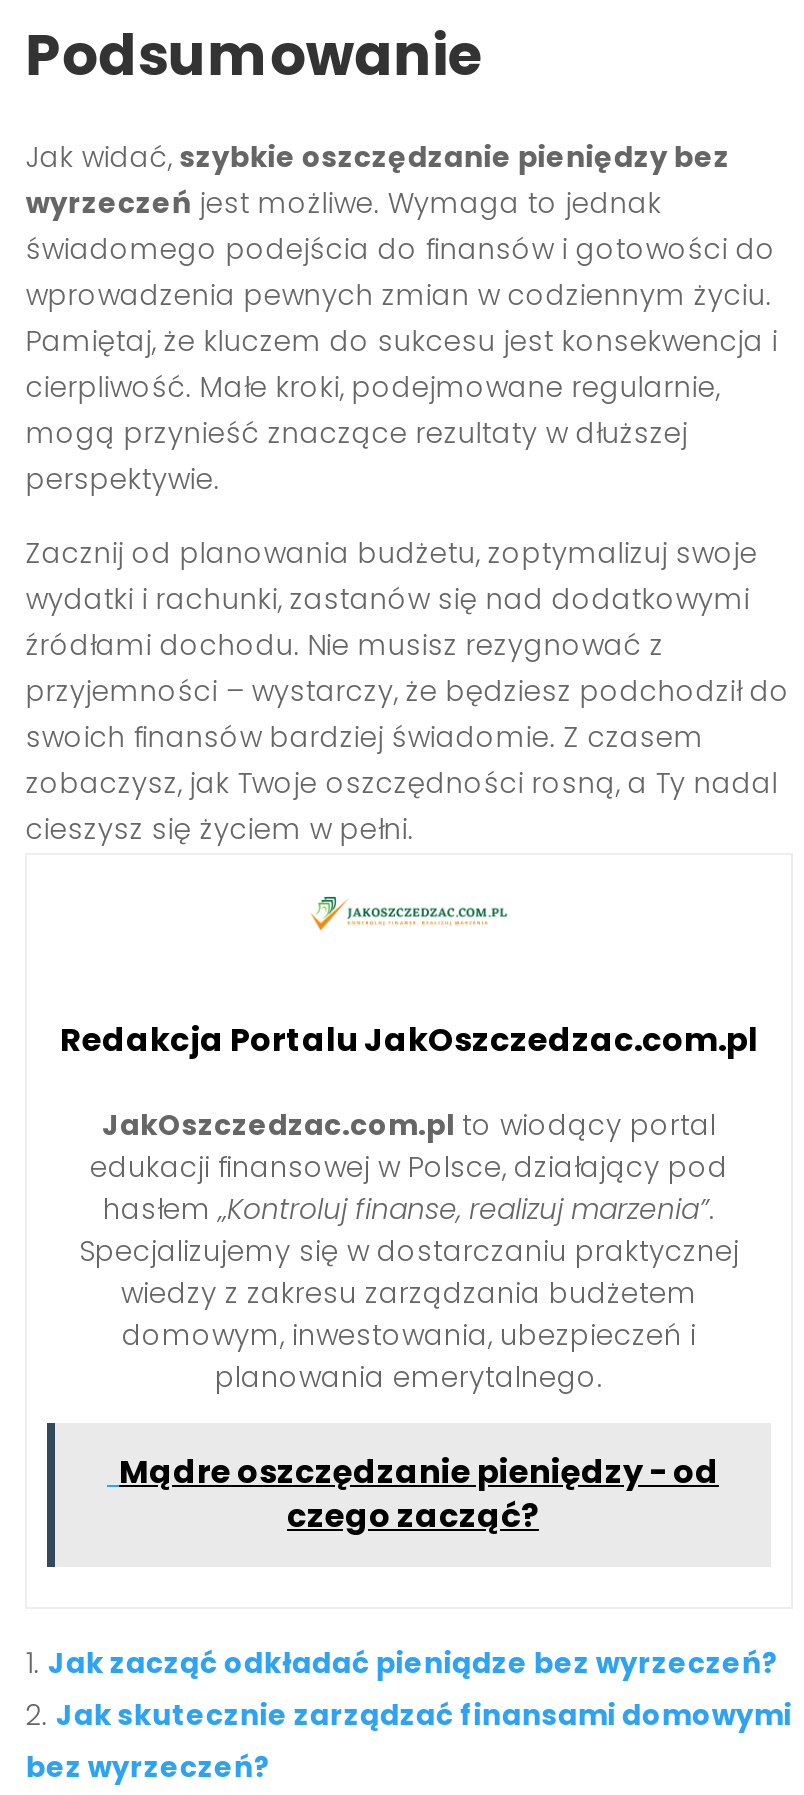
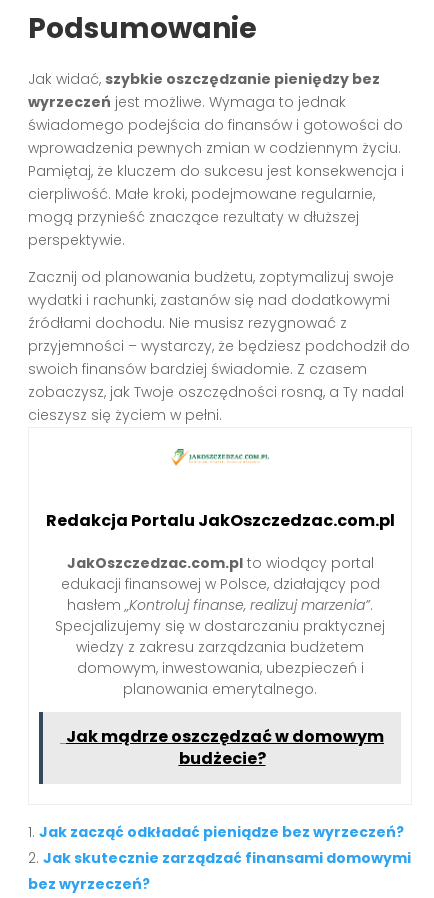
[119,1449,719,1539] Mądre oszczędzanie pieniędzy - od | czego zacząć? -> [66,725,384,770] Jak mądrze oszczędzać w domowym | budżecie?

